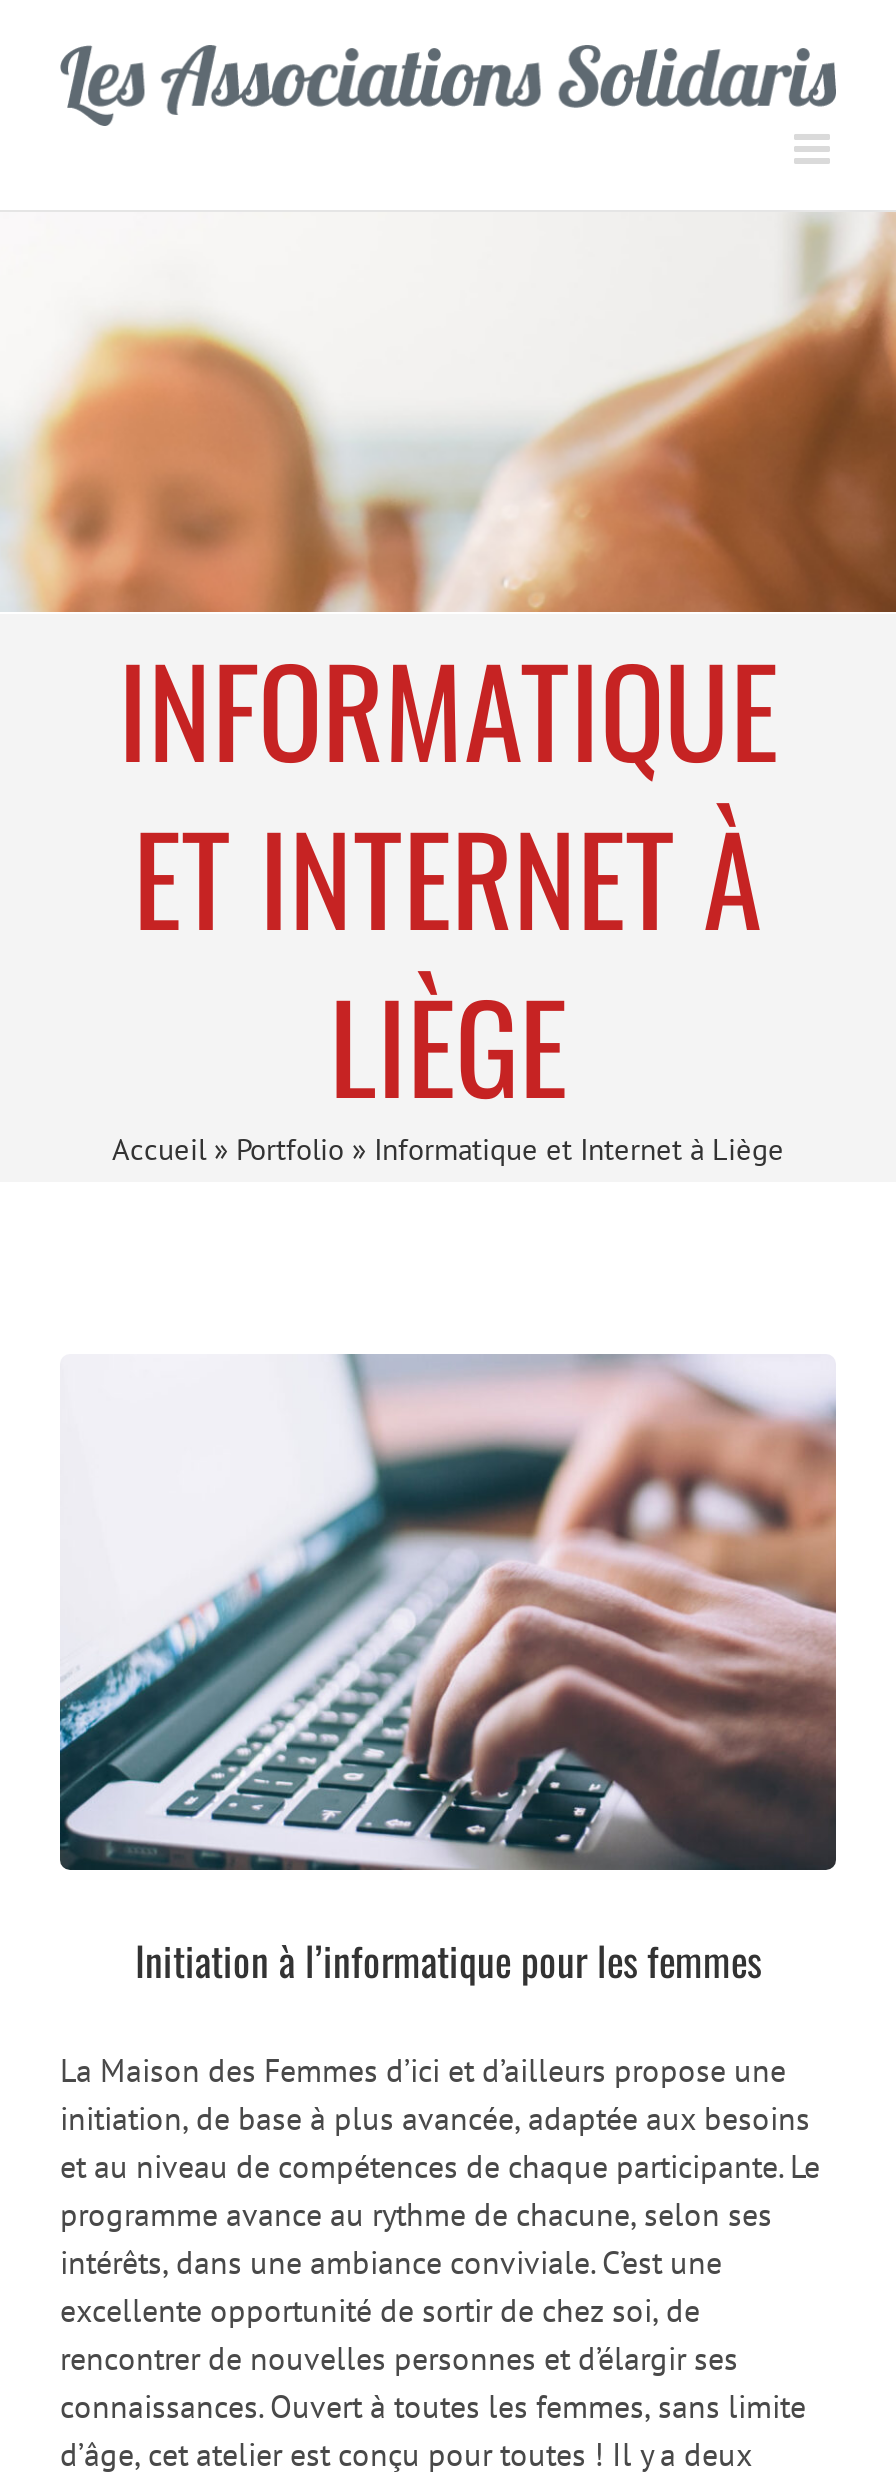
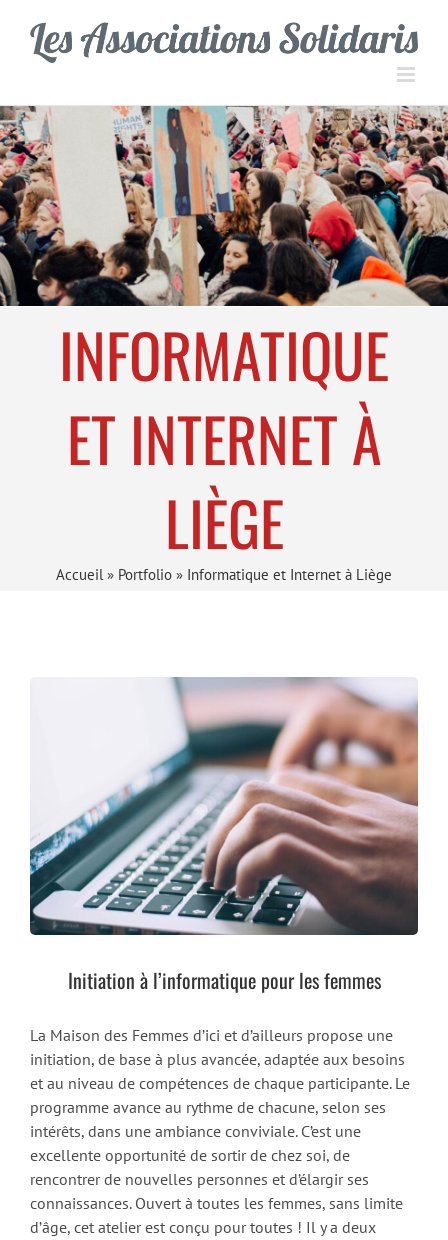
[6,212,890,614] [image] -> [3,105,445,307] [image]

